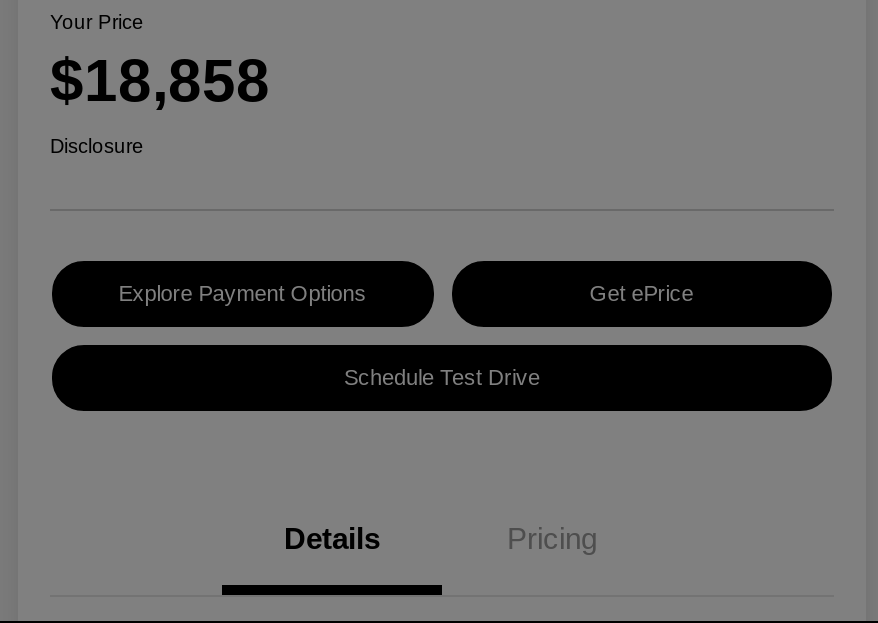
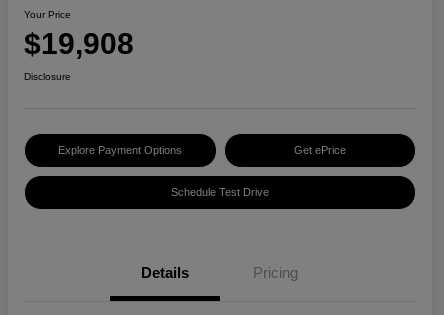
[50,47,270,113] $18,858 -> [24,27,134,60] $19,908

